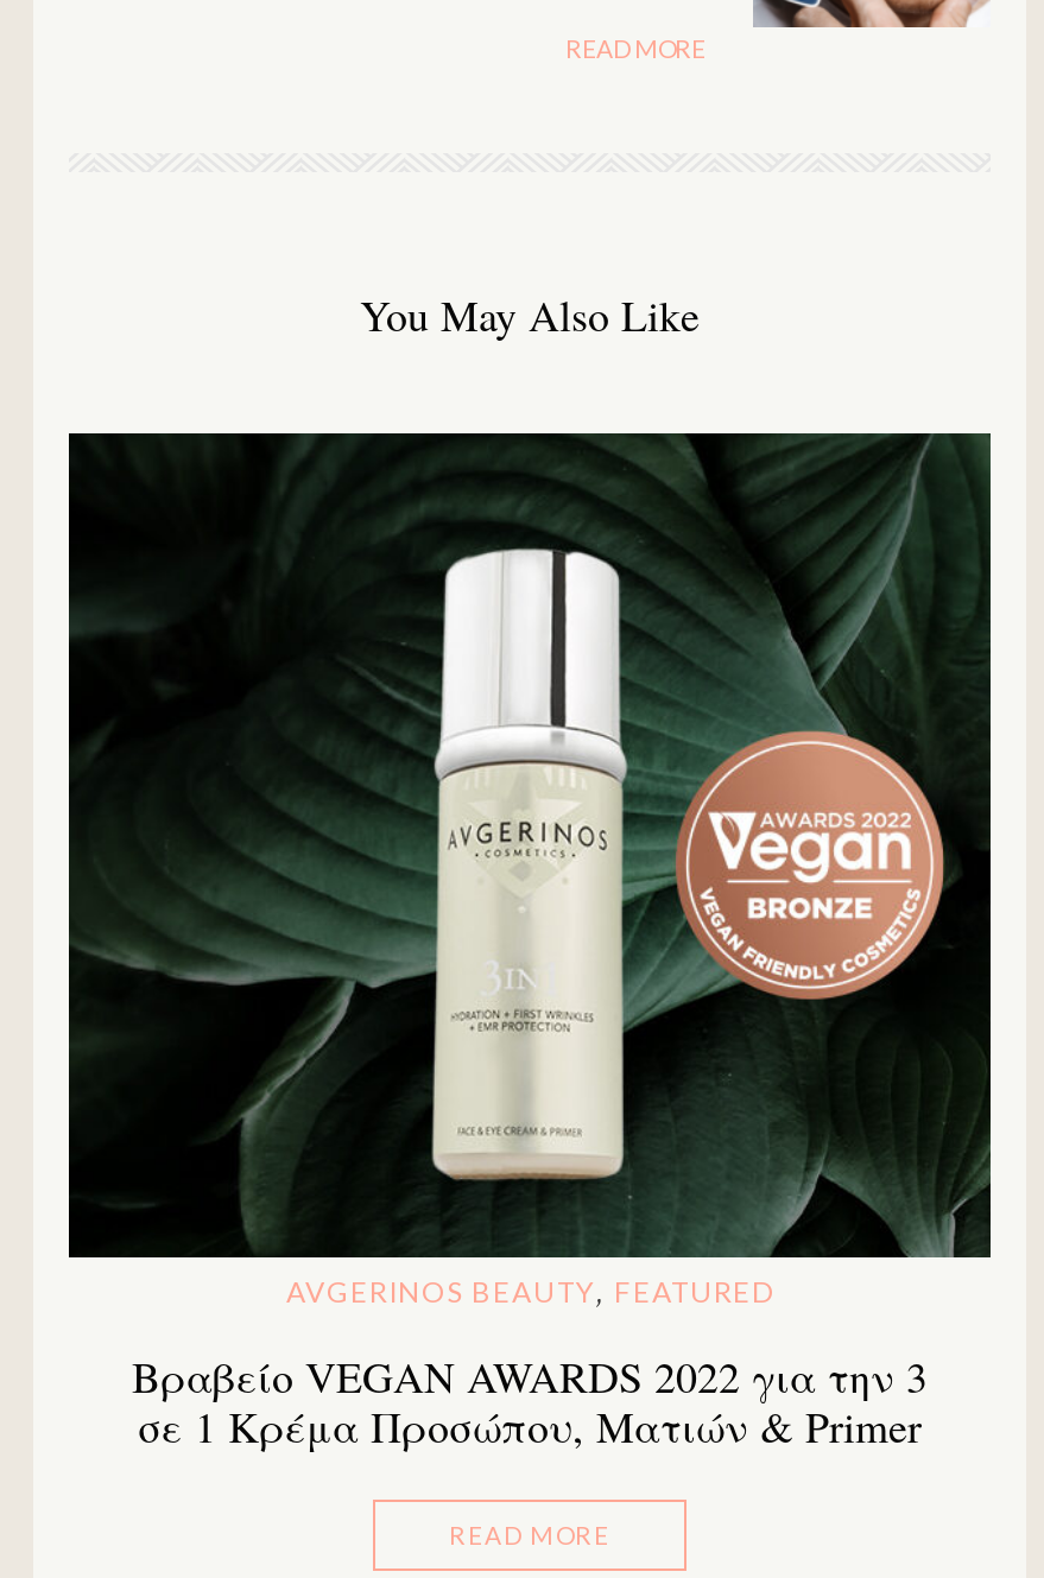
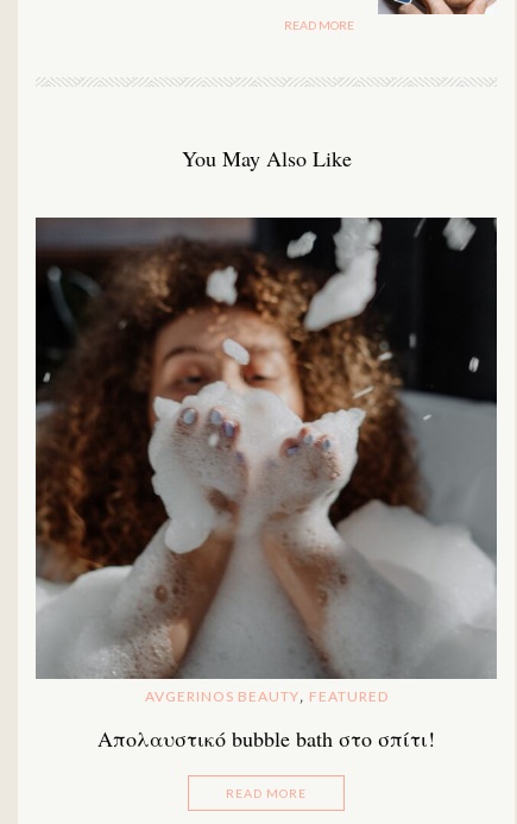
[69,430,991,1455] [image] | Βραβείο VEGAN AWARDS 2022 για την 3 | σε 1 Κρέμα Προσώπου, Ματιών & Primer -> [36,216,497,753] [image] | Απολαυστικό bubble bath στο σπίτι!
moved [286,1274,773,1312] -> [144,687,388,706]: AVGERINOS BEAUTY, FEATURED

